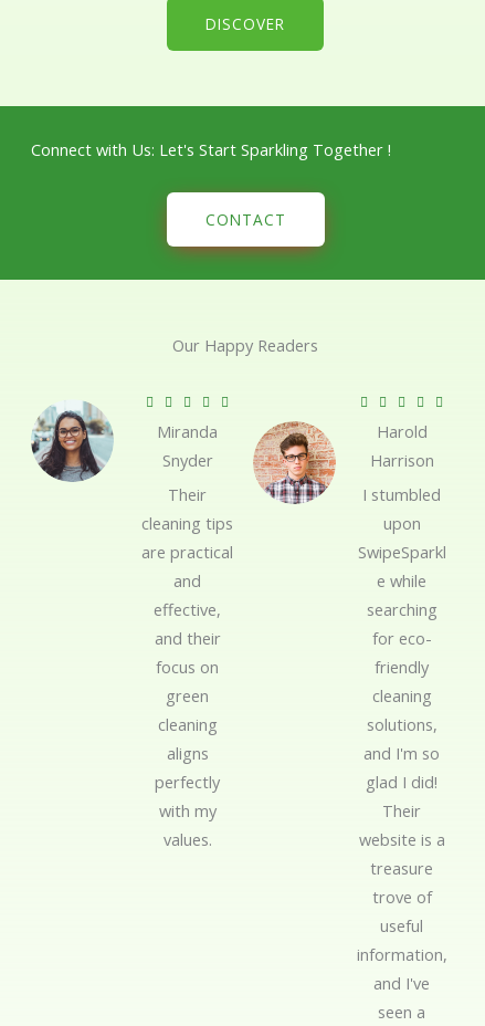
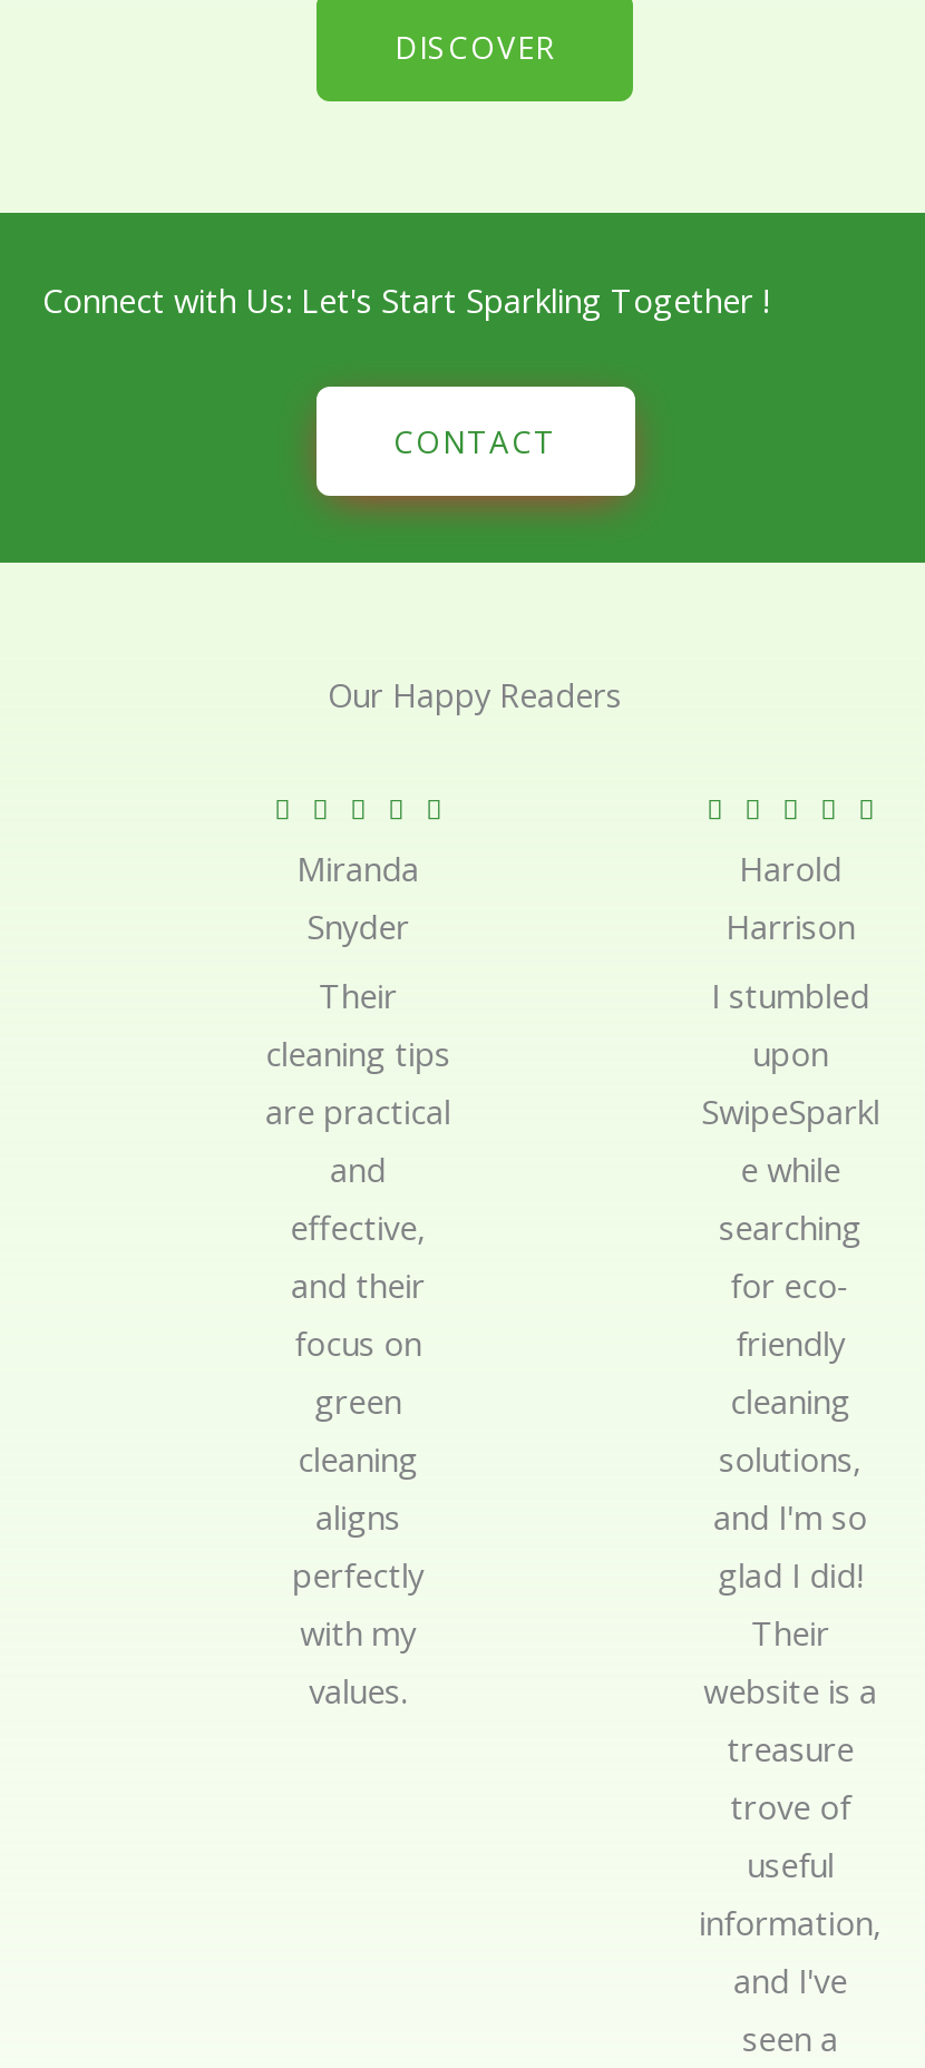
[30,401,114,483] [image] -> none
[253,420,337,505] [image] -> none

